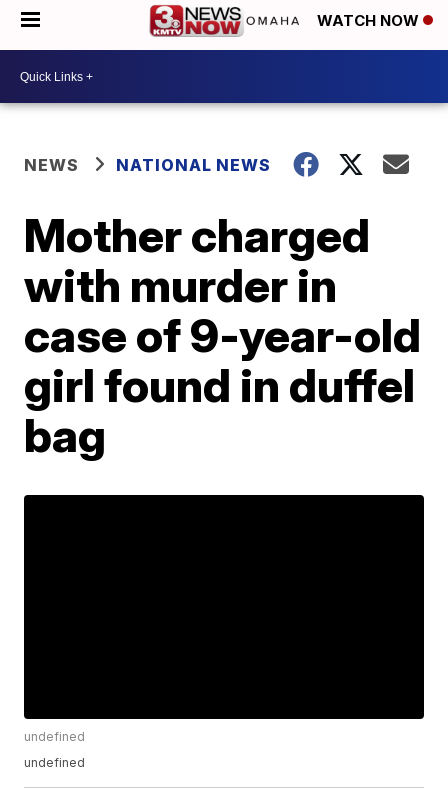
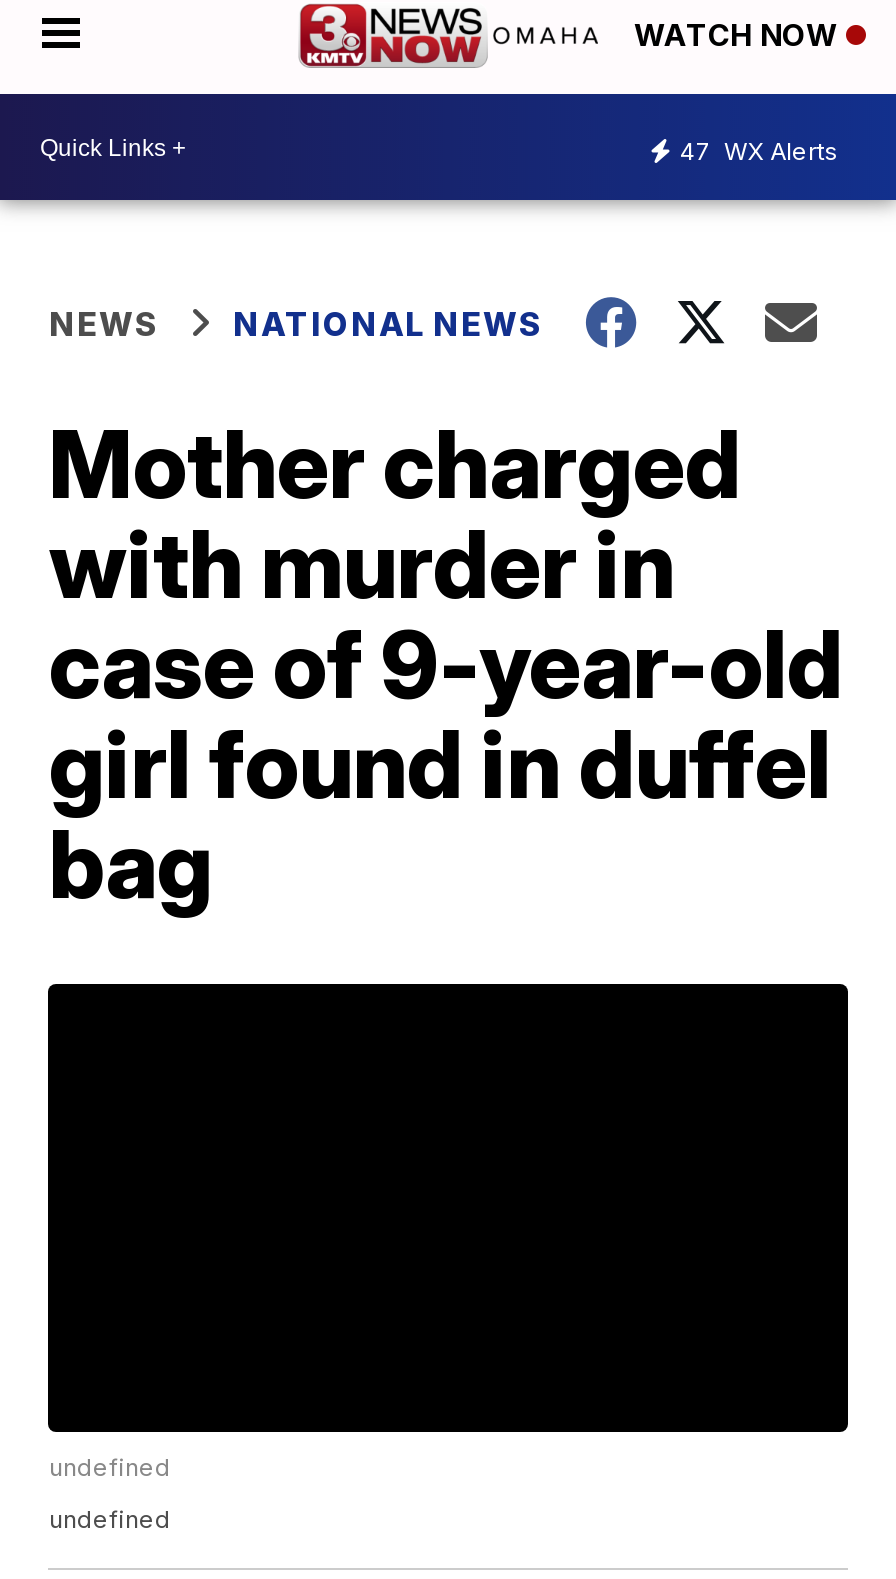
none -> [680,135,838,165] 47 WX Alerts

